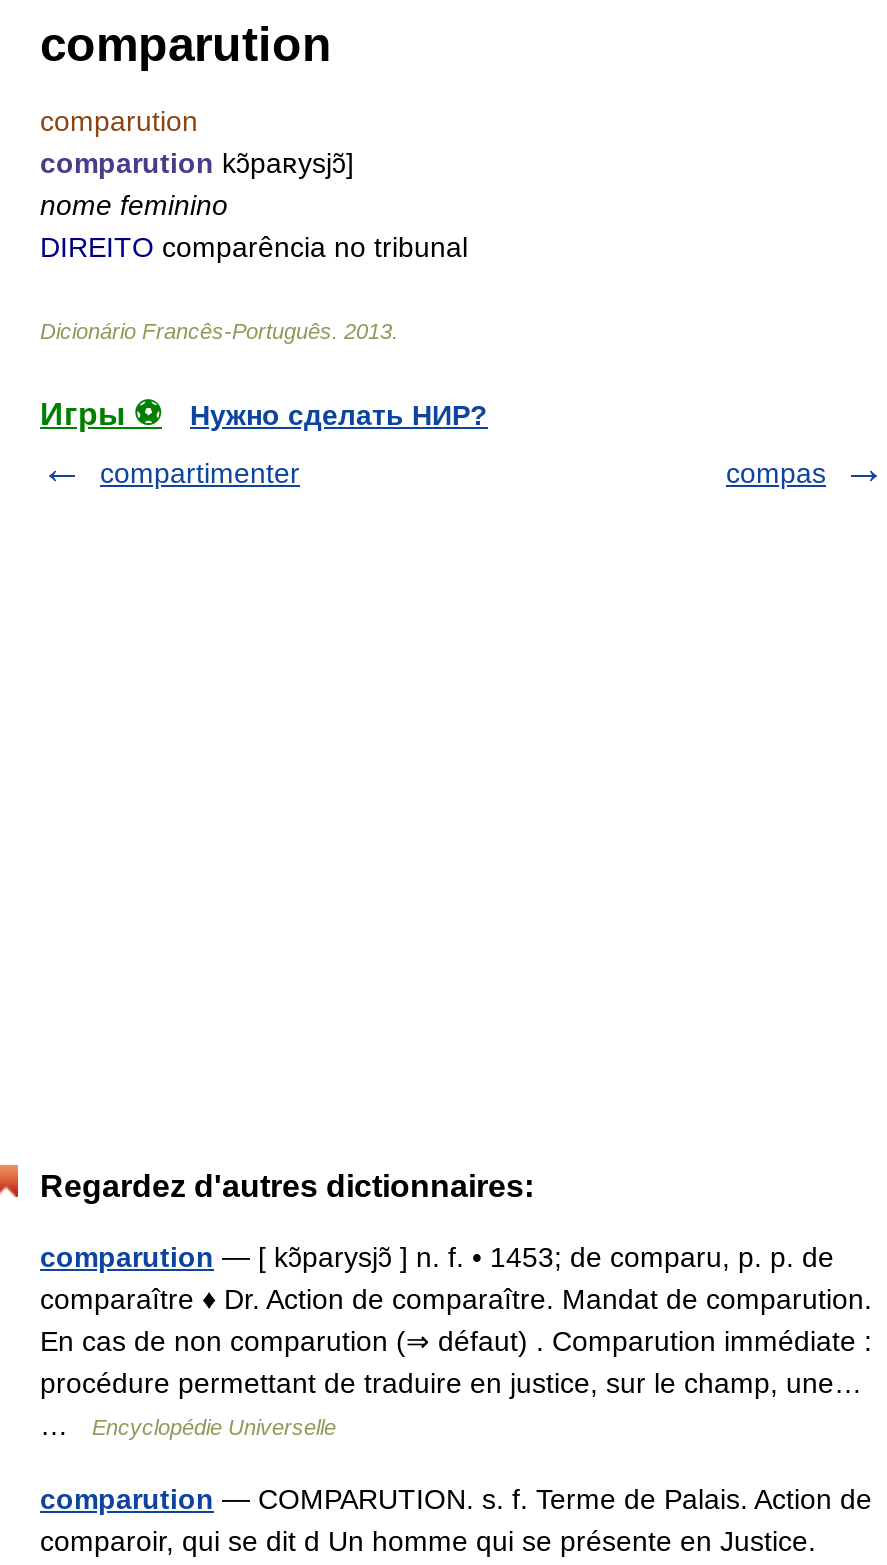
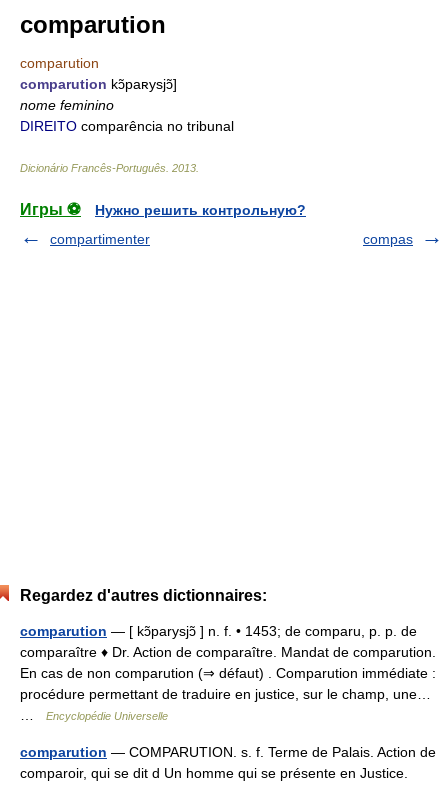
[190,399,488,431] Нужно сделать НИР? -> [95,202,306,218] Нужно решить контрольную?

